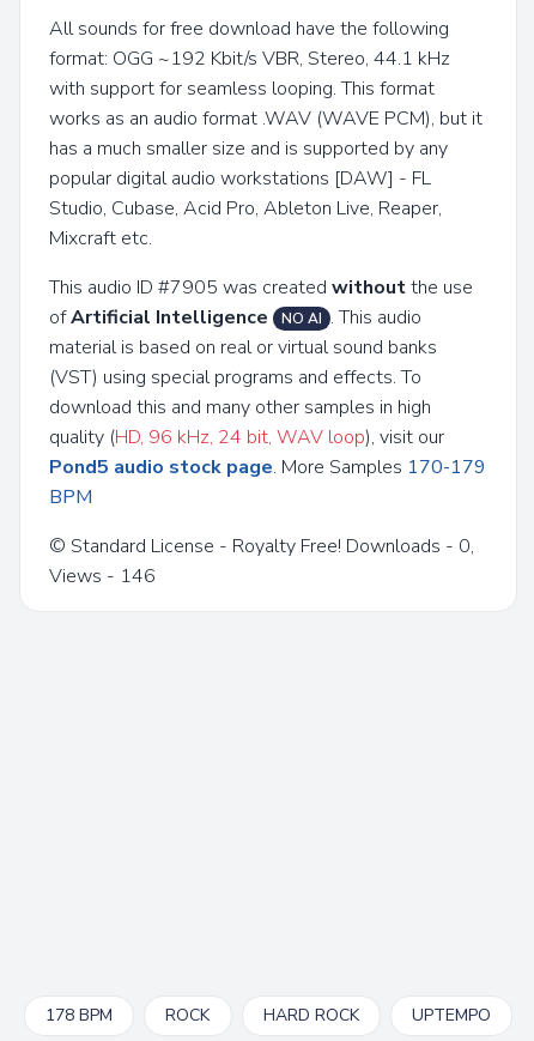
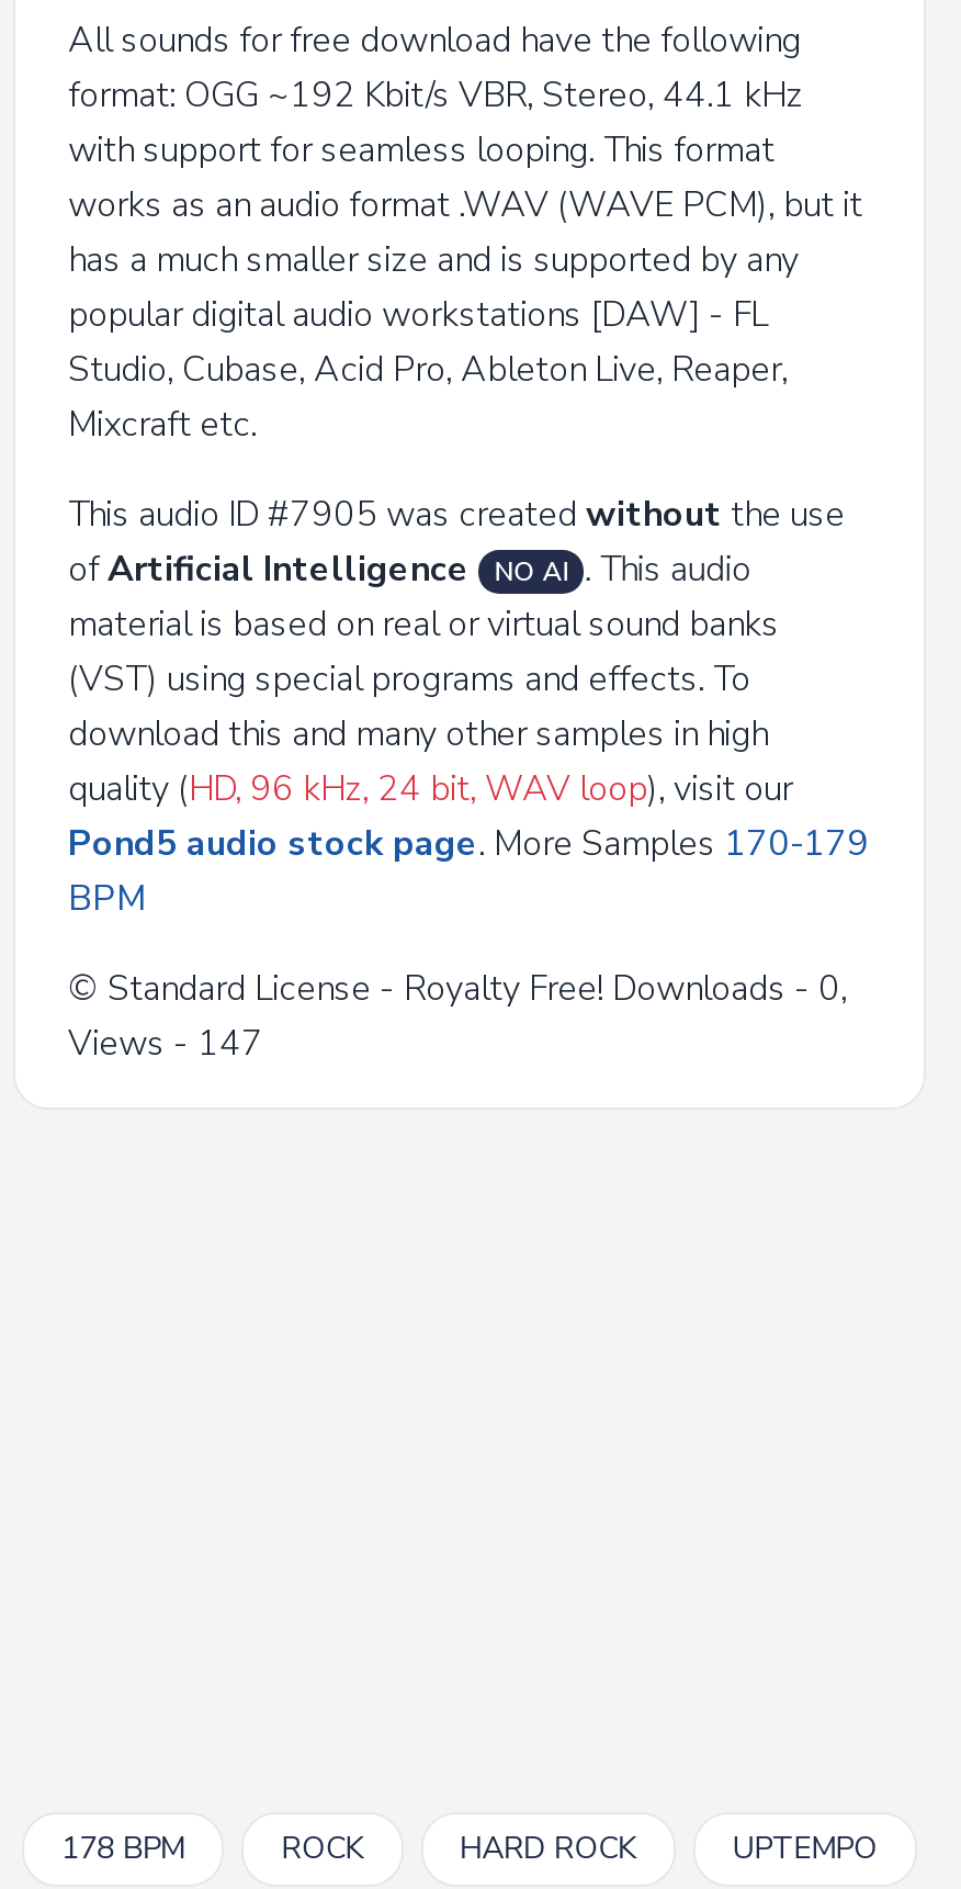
[49,563,156,589] Views - 146 -> [68,1021,263,1070] Views - 147

